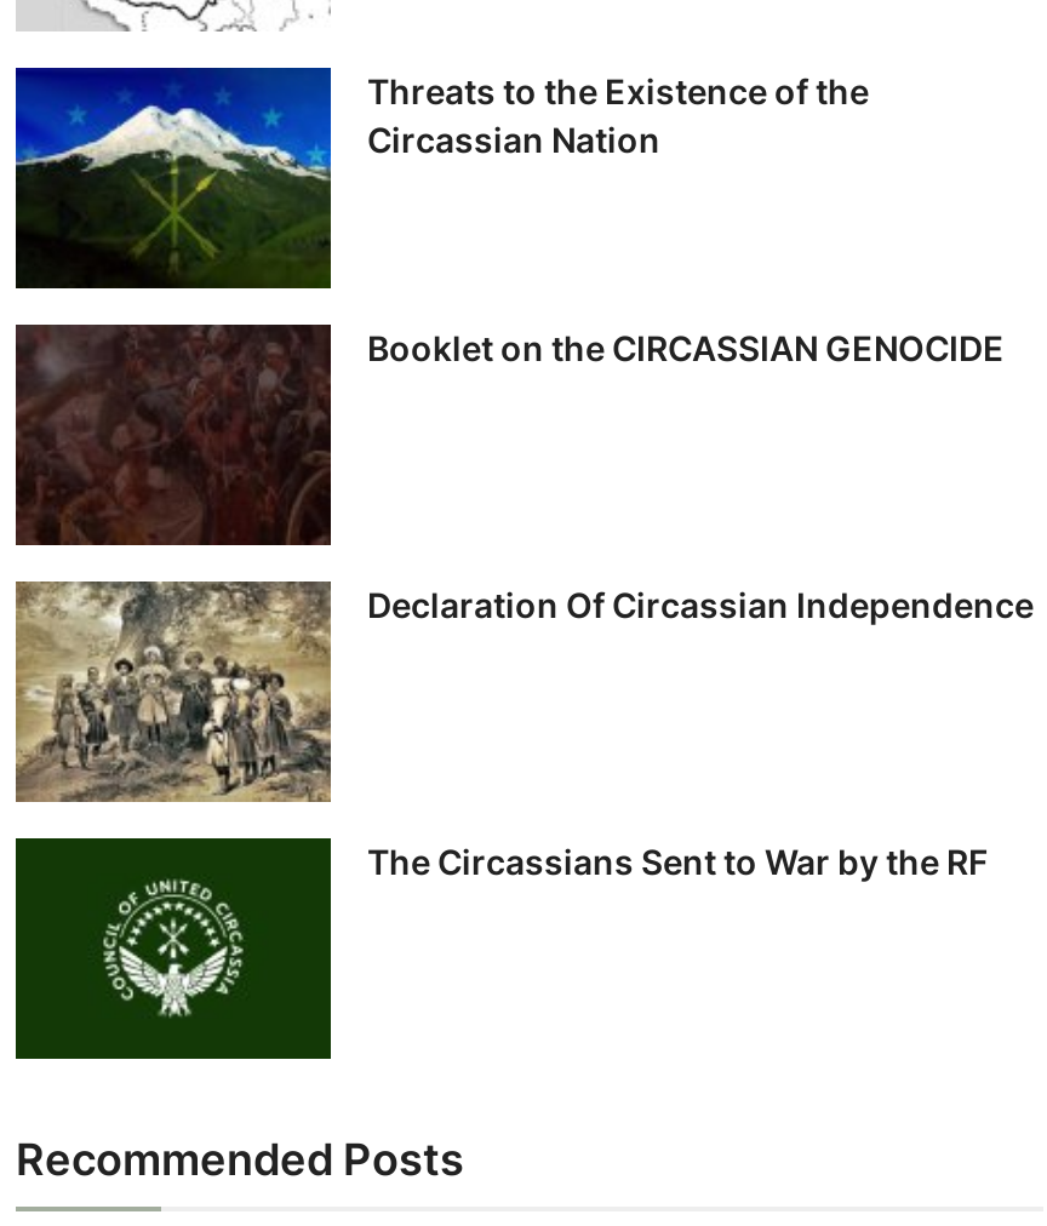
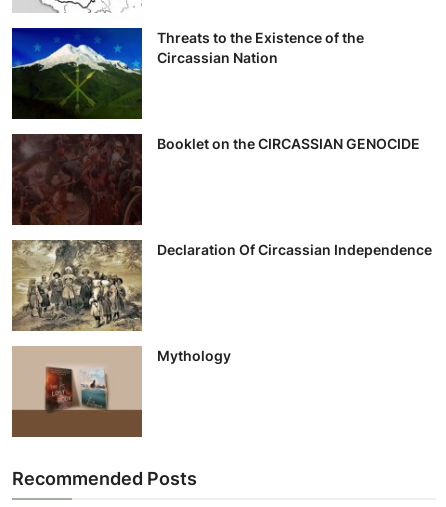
[13,836,988,1059] [image] | The Circassians Sent to War by the RF -> [11,346,231,437] [image] | Mythology

